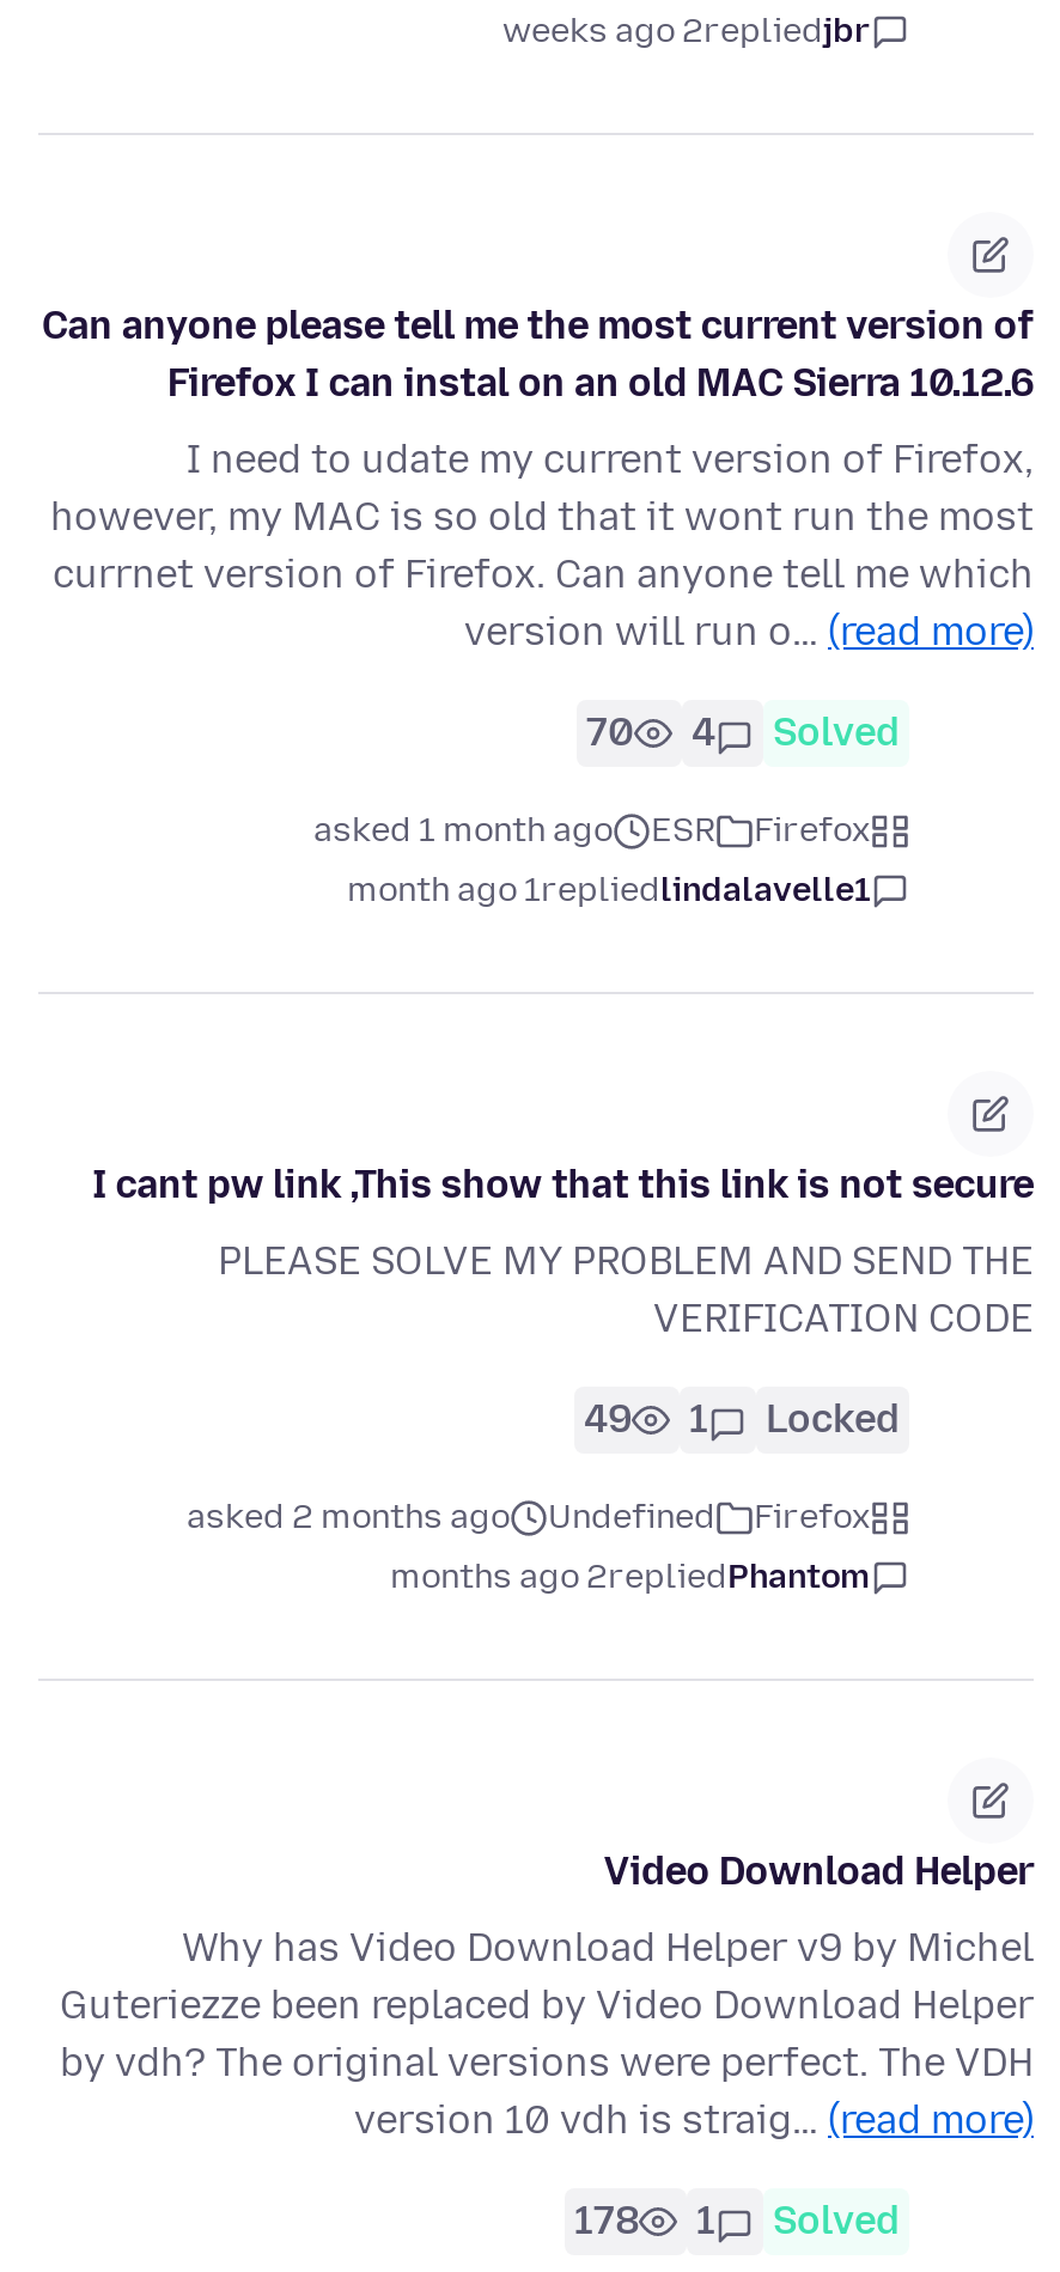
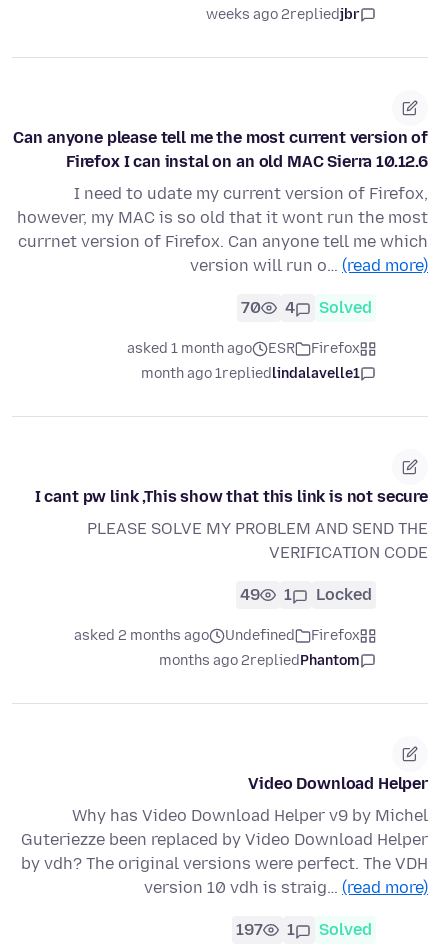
[574,2199,900,2244] 178 1 Solved -> [236,920,372,939] 197 1 Solved

